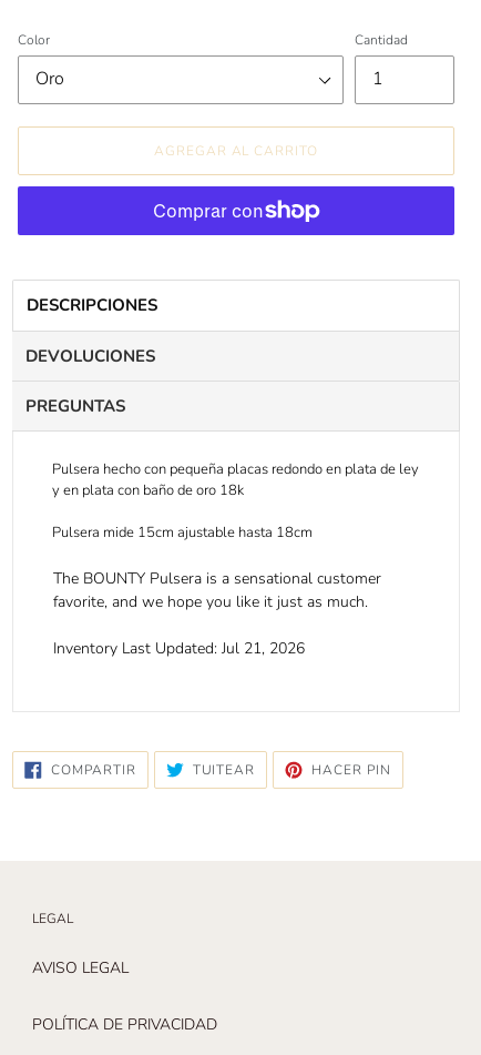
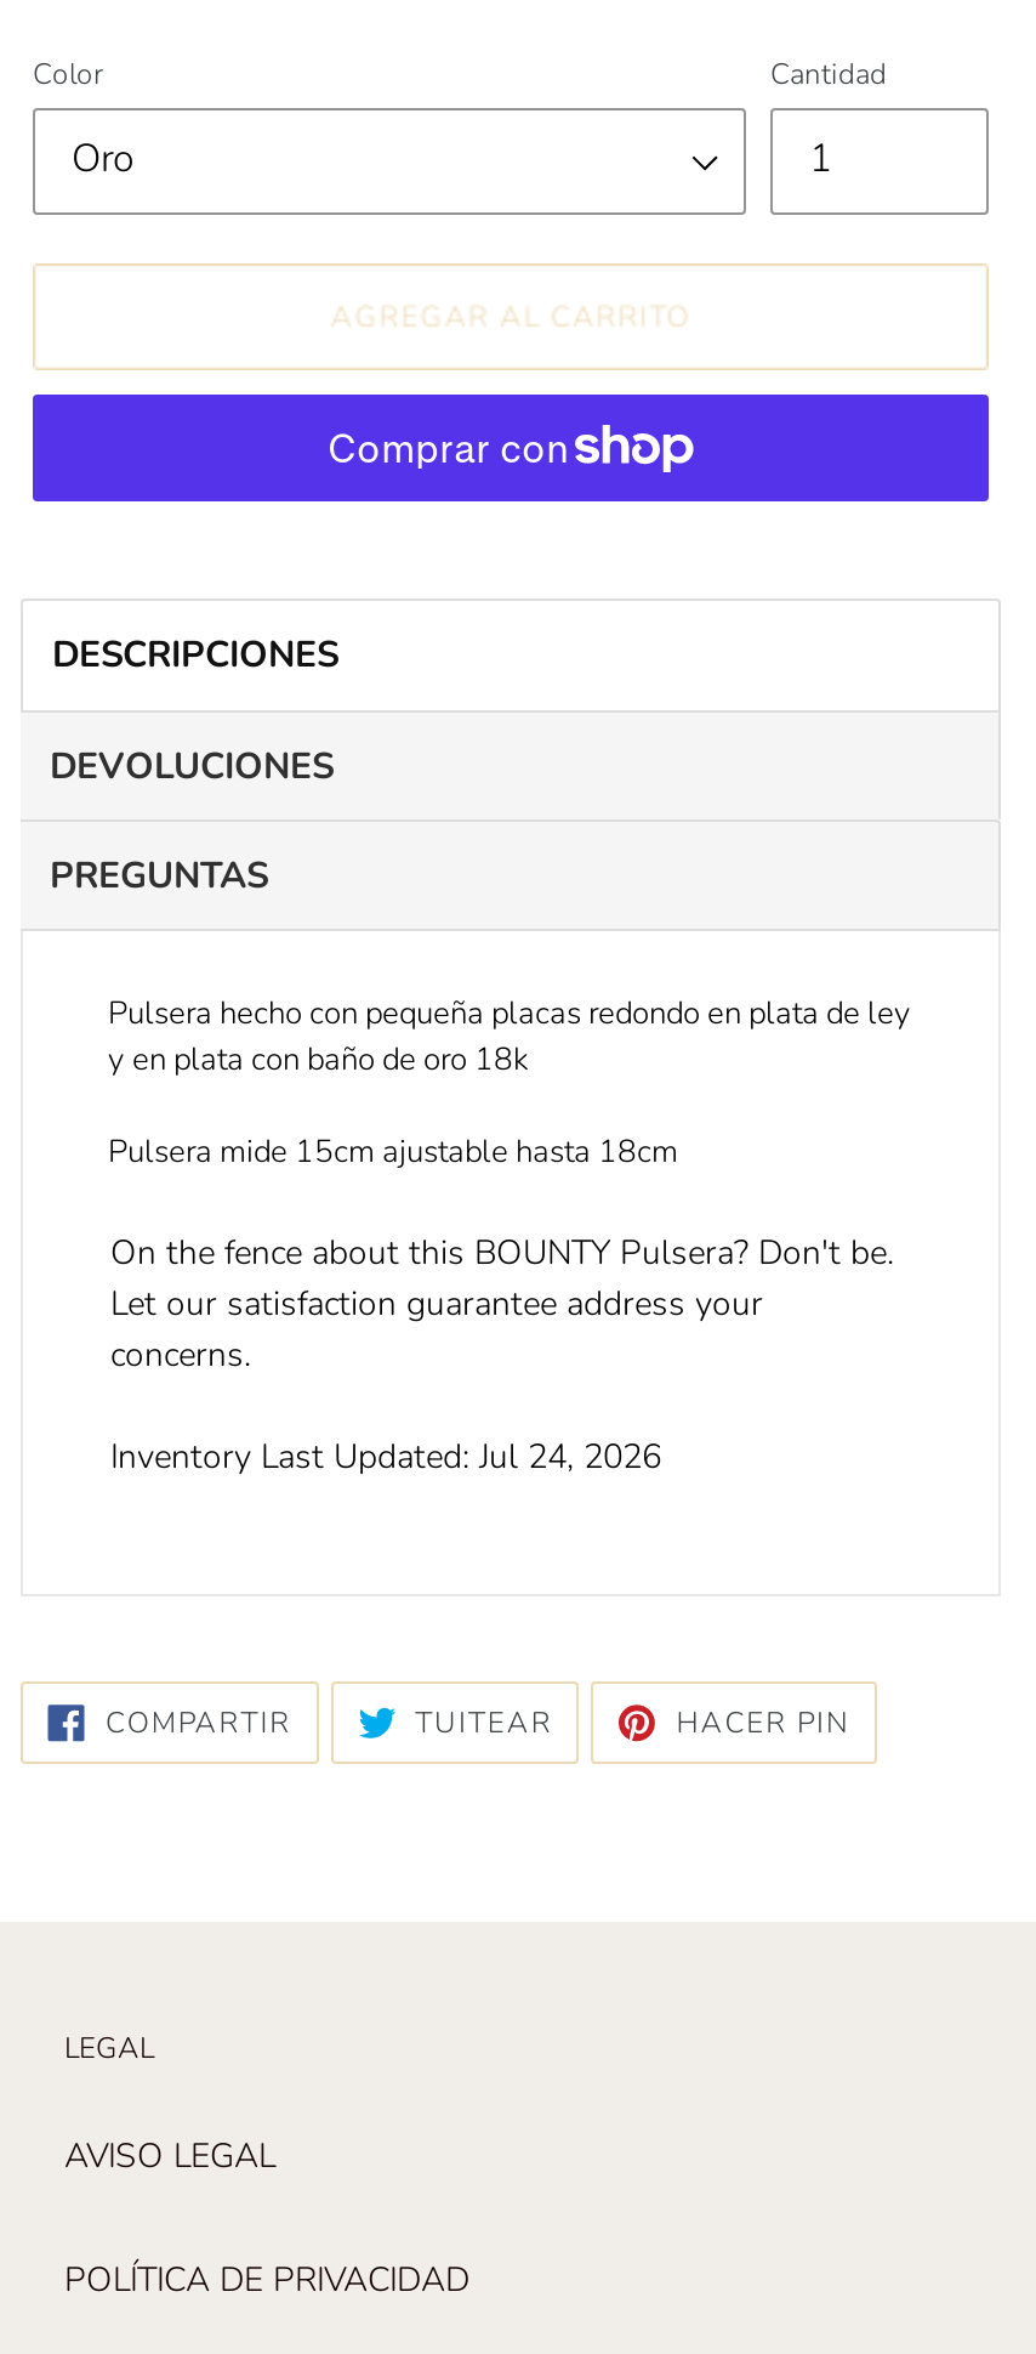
[53,568,381,612] The BOUNTY Pulsera is a sensational customer | favorite, and we hope you like it just as much. -> [110,1229,894,1377] On the fence about this BOUNTY Pulsera? Don't be. | Let our satisfaction guarantee address your | concerns.
[53,638,305,659] Inventory Last Updated: Jul 21, 2026 -> [110,1433,661,1479] Inventory Last Updated: Jul 24, 2026

